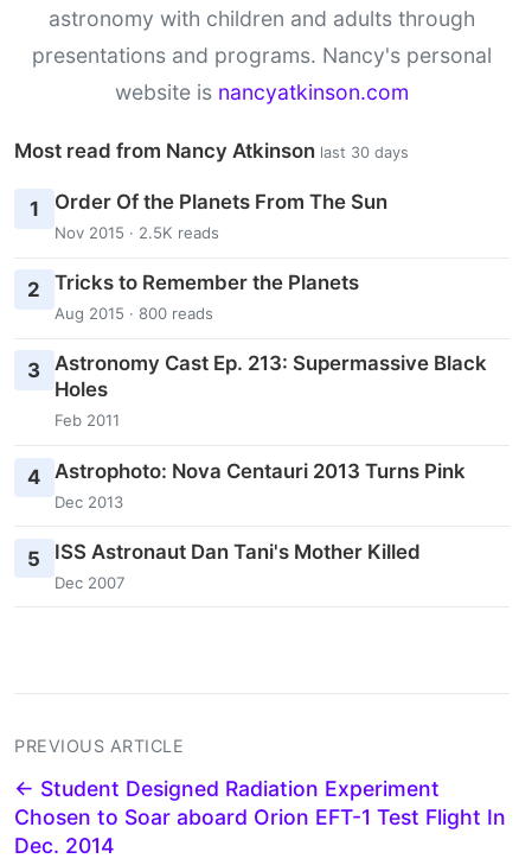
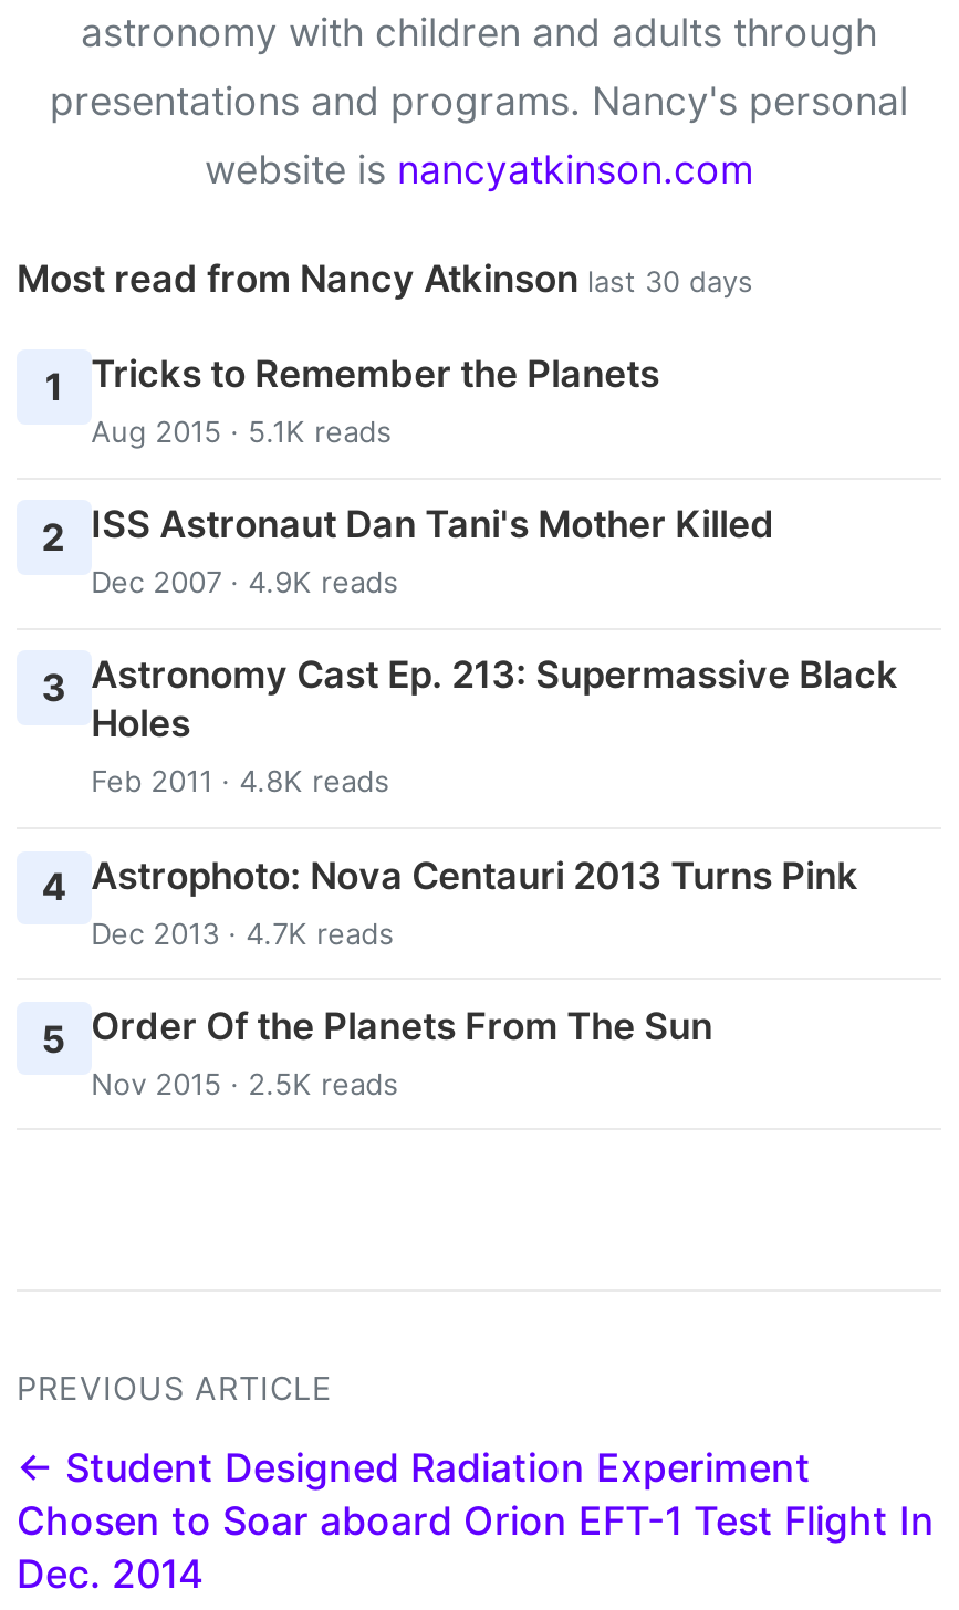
[54,190,387,242] Order Of the Planets From The Sun | Nov 2015 · 2.5K reads -> [91,352,659,449] Tricks to Remember the Planets | Aug 2015 · 5.1K reads
[28,271,359,323] 2 Tricks to Remember the Planets | Aug 2015 · 800 reads -> [42,502,775,600] 2 ISS Astronaut Dan Tani's Mother Killed | Dec 2007 · 4.9K reads
[54,411,119,430] Feb 2011 -> [91,764,390,799] Feb 2011 · 4.8K reads
[54,492,123,511] Dec 2013 -> [91,915,394,950] Dec 2013 · 4.7K reads
[28,540,420,592] 5 ISS Astronaut Dan Tani's Mother Killed | Dec 2007 -> [42,1004,713,1101] 5 Order Of the Planets From The Sun | Nov 2015 · 2.5K reads

